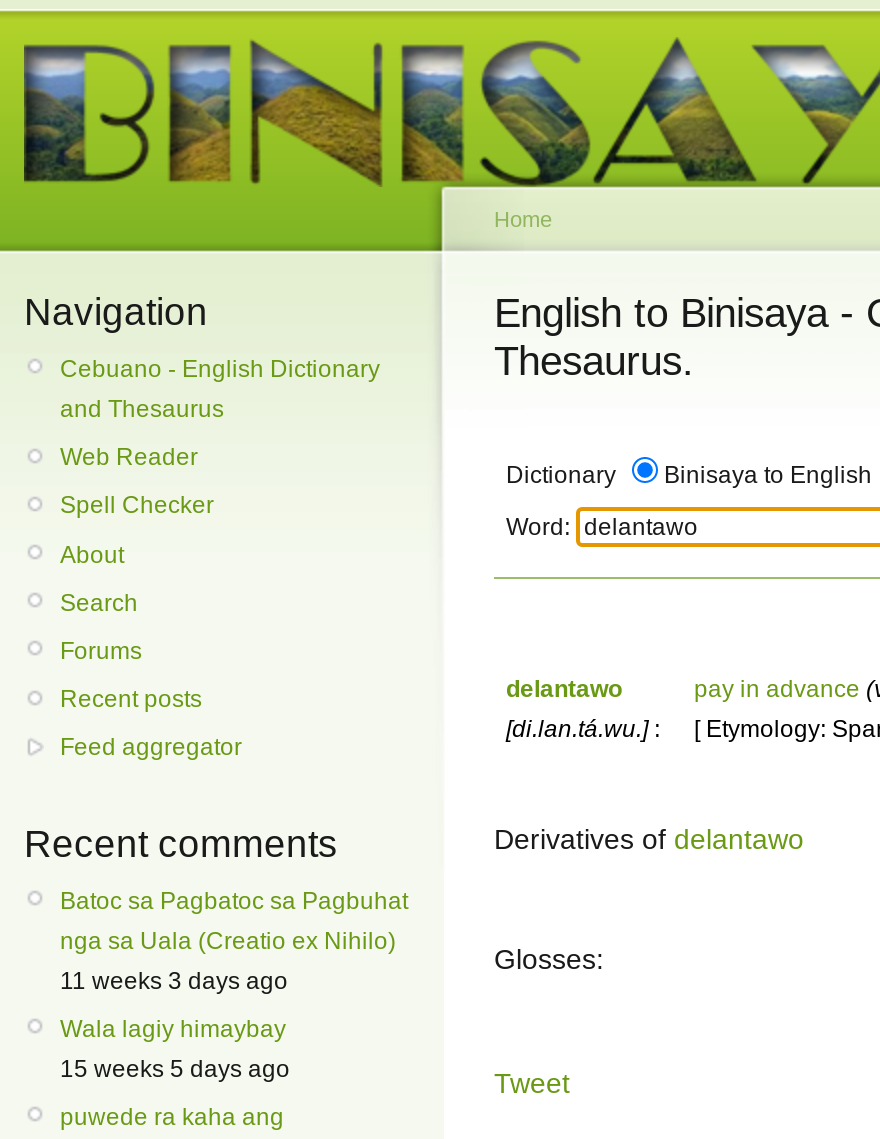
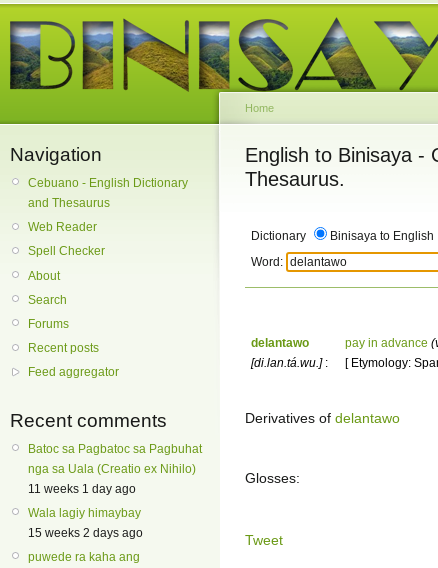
[60,966,288,994] 11 weeks 3 days ago -> [28,482,136,496] 11 weeks 1 day ago
[60,1055,290,1083] 15 weeks 5 days ago -> [28,526,143,540] 15 weeks 2 days ago

